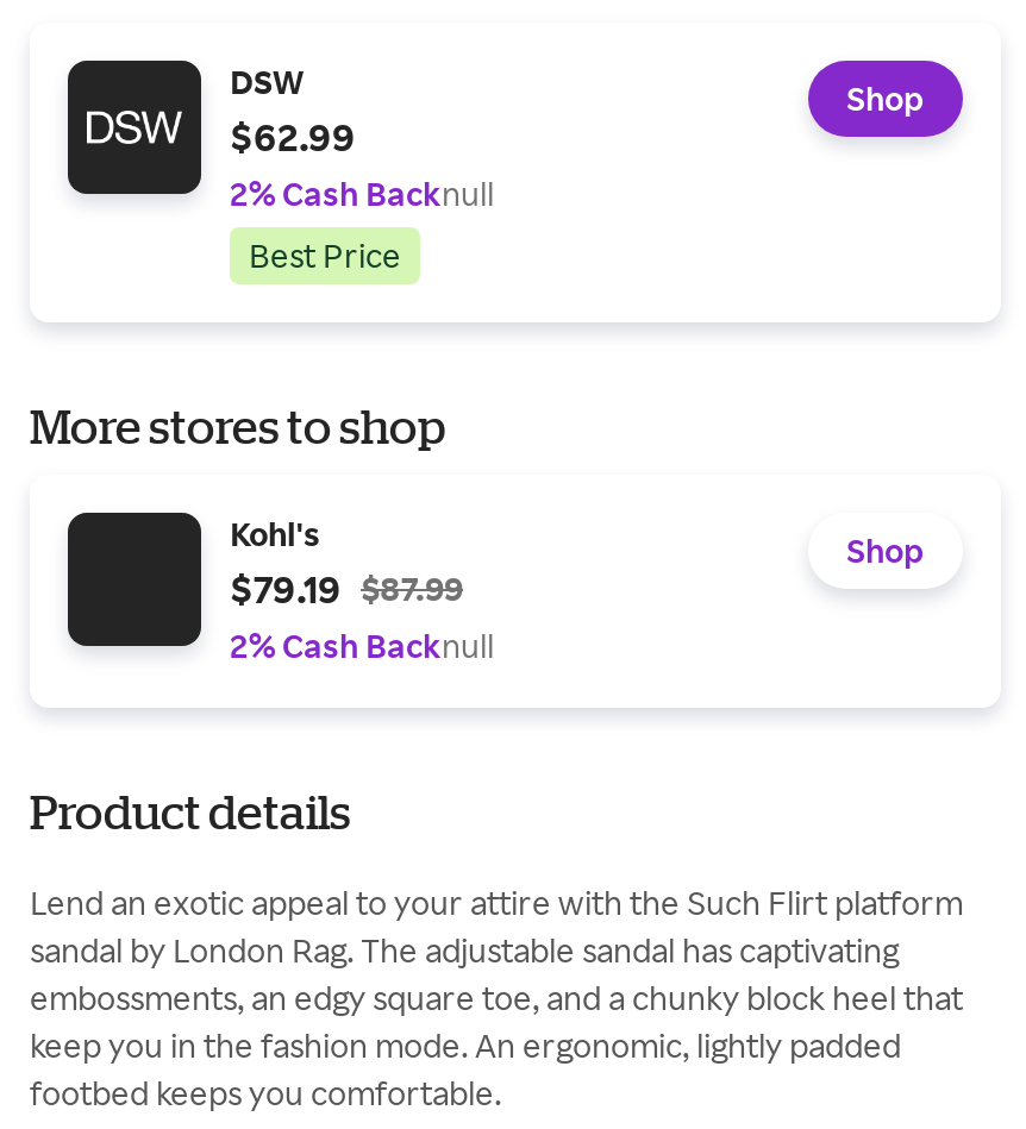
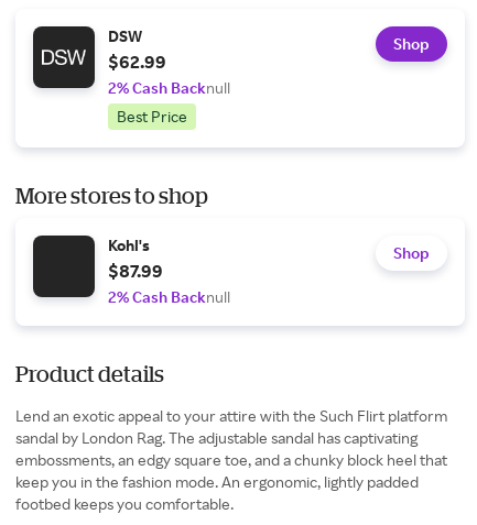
[230,565,463,613] $79.19 $87.99 -> [108,260,163,282] $87.99

